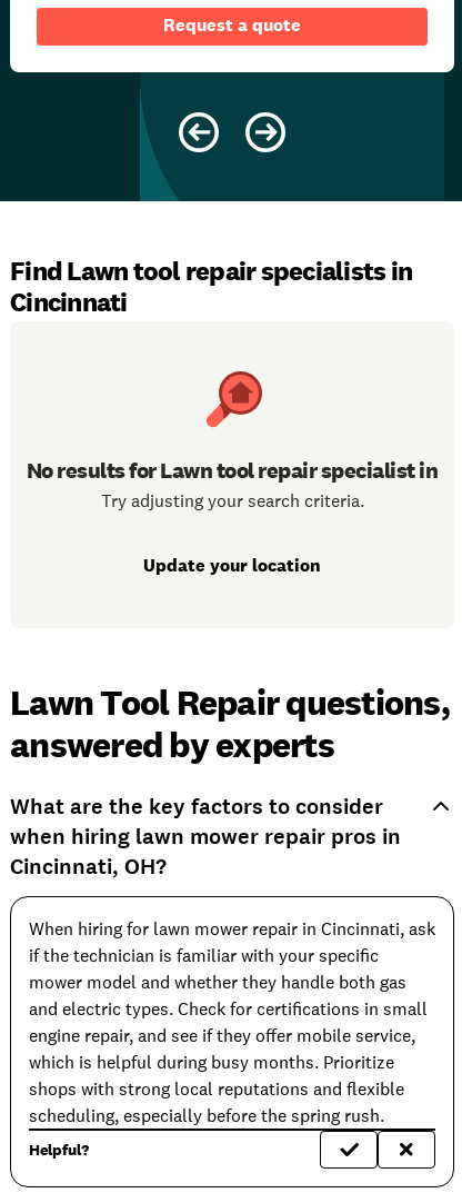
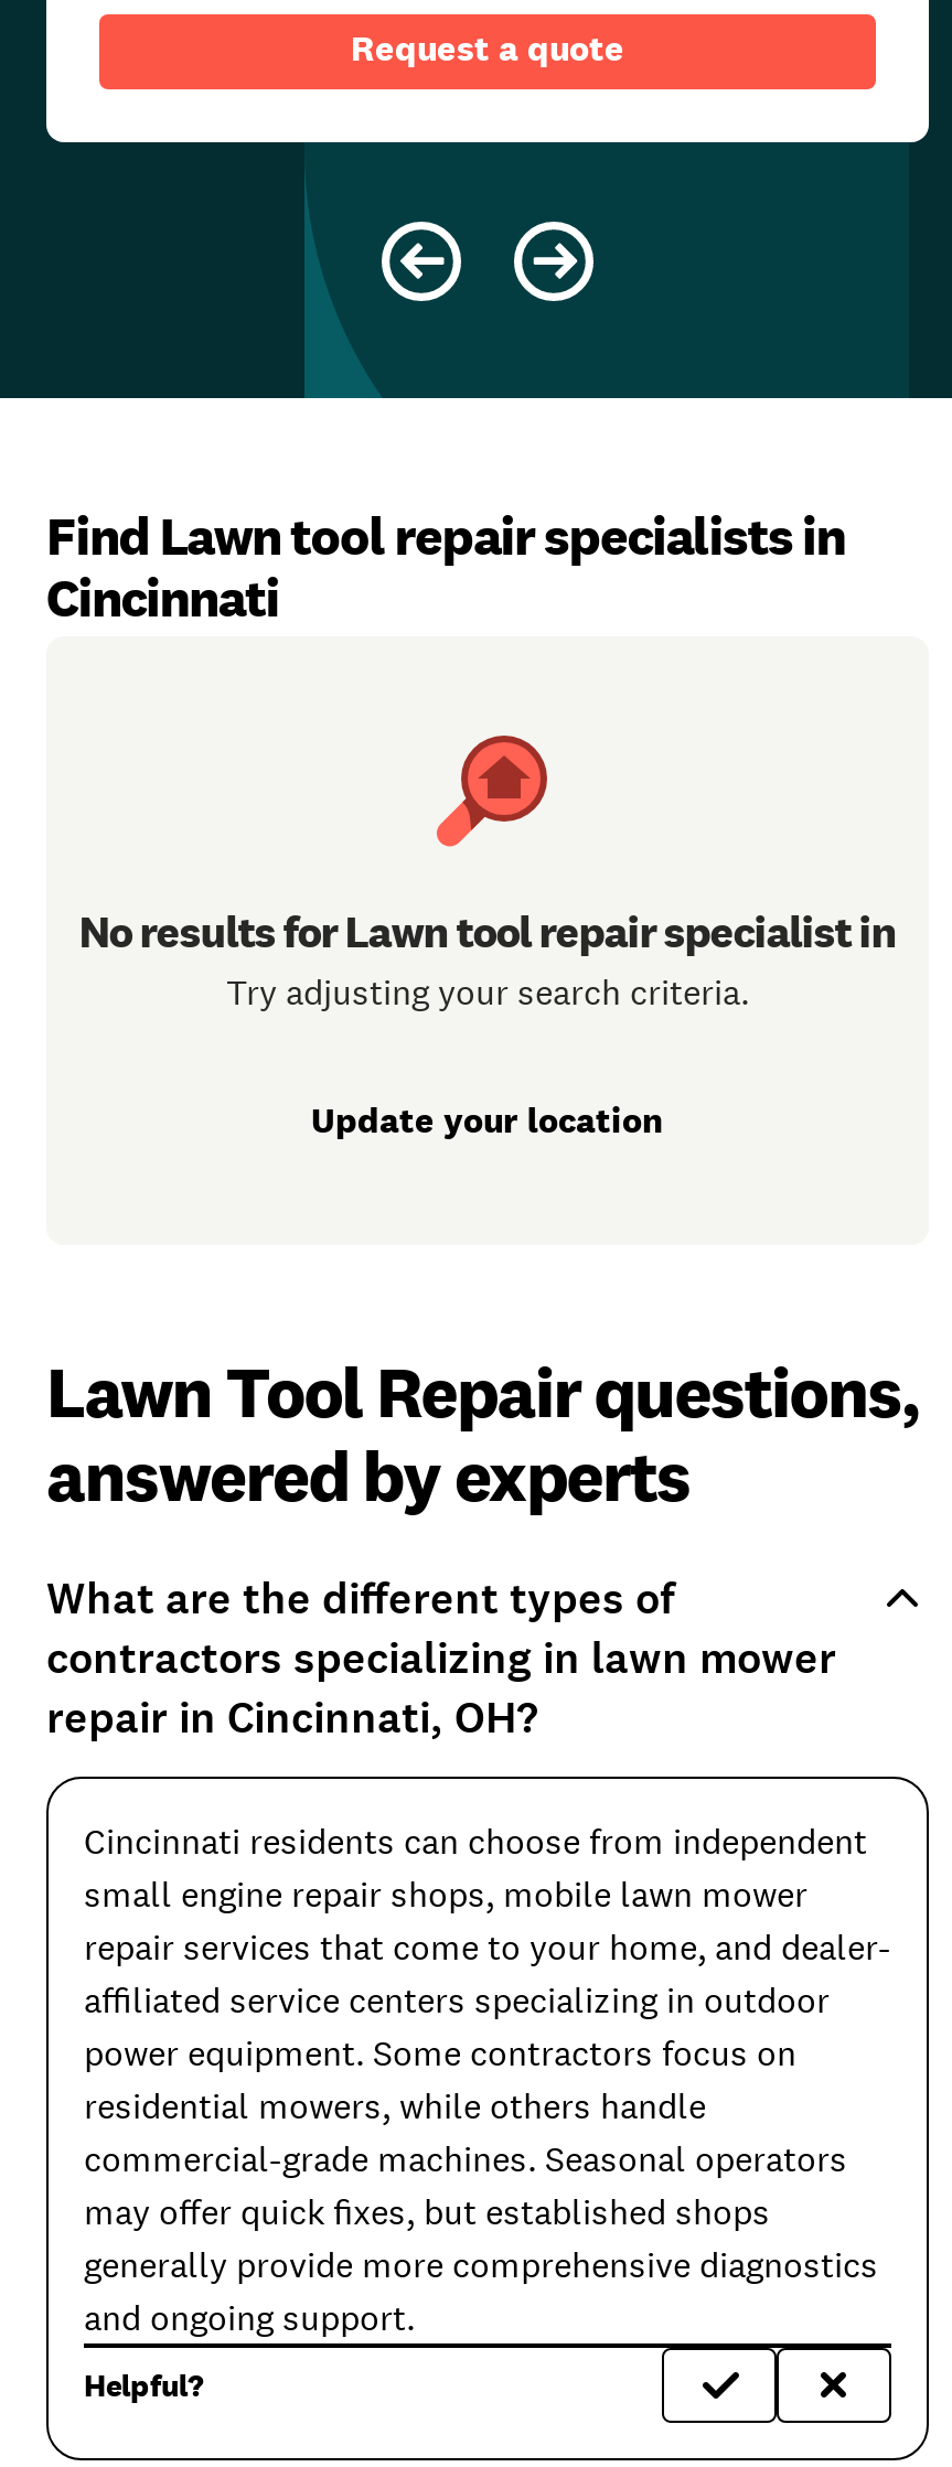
[10,793,401,882] What are the key factors to consider | when hiring lawn mower repair pros in | Cincinnati, OH? -> [46,1572,836,1748] What are the different types of | contractors specializing in lawn mower | repair in Cincinnati, OH?
[29,917,435,1126] When hiring for lawn mower repair in Cincinnati, ask | if the technician is familiar with your specific | mower model and whether they handle both gas | and electric types. Check for certifications in small | engine repair, and see if they offer mobile service, | which is helpful during busy months. Prioritize | shops with strong local reputations and flexible | scheduling, especially before the spring rush. -> [84,1819,891,2339] Cincinnati residents can choose from independent | small engine repair shops, mobile lawn mower | repair services that come to your home, and dealer- | affiliated service centers specializing in outdoor | power equipment. Some contractors focus on | residential mowers, while others handle | commercial-grade machines. Seasonal operators | may offer quick fixes, but established shops | generally provide more comprehensive diagnostics | and ongoing support.

